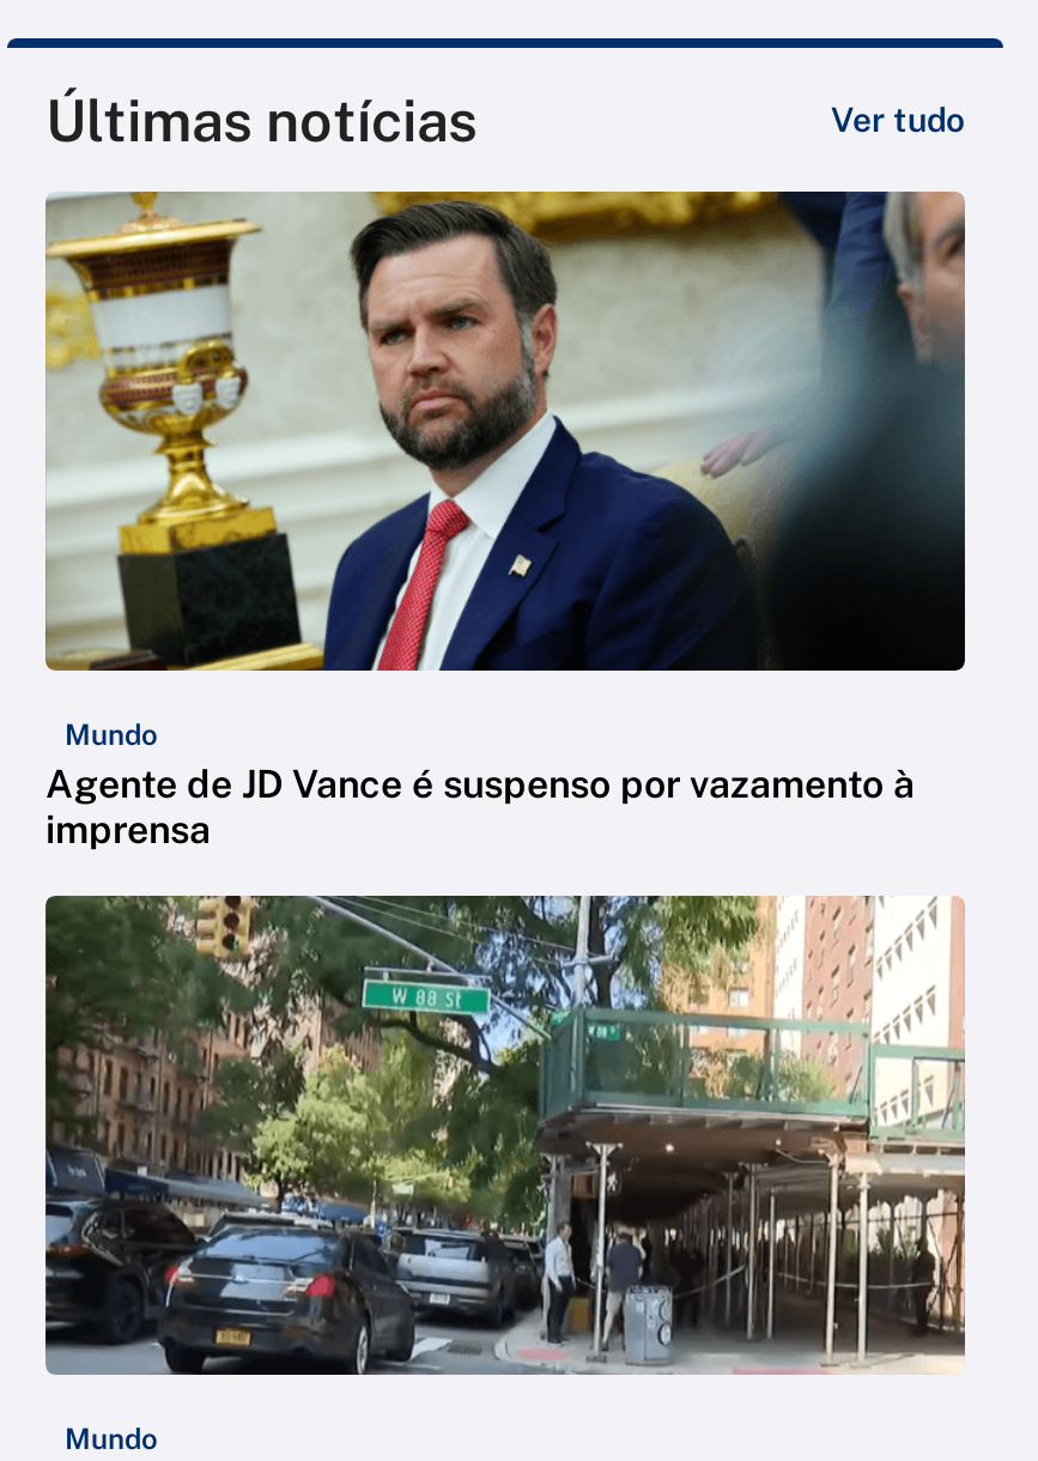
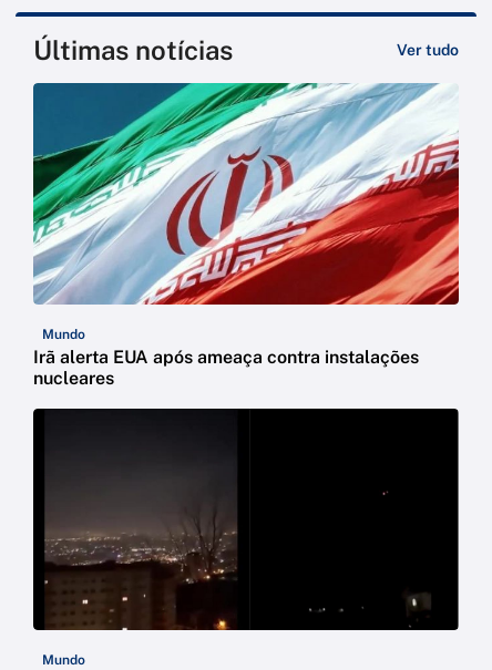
[43,189,967,852] [image] | Agente de JD Vance é suspenso por vazamento à | imprensa -> [32,82,460,389] [image] | Irã alerta EUA após ameaça contra instalações | nucleares
[43,893,965,1377] [image] -> [33,408,460,631] [image]

